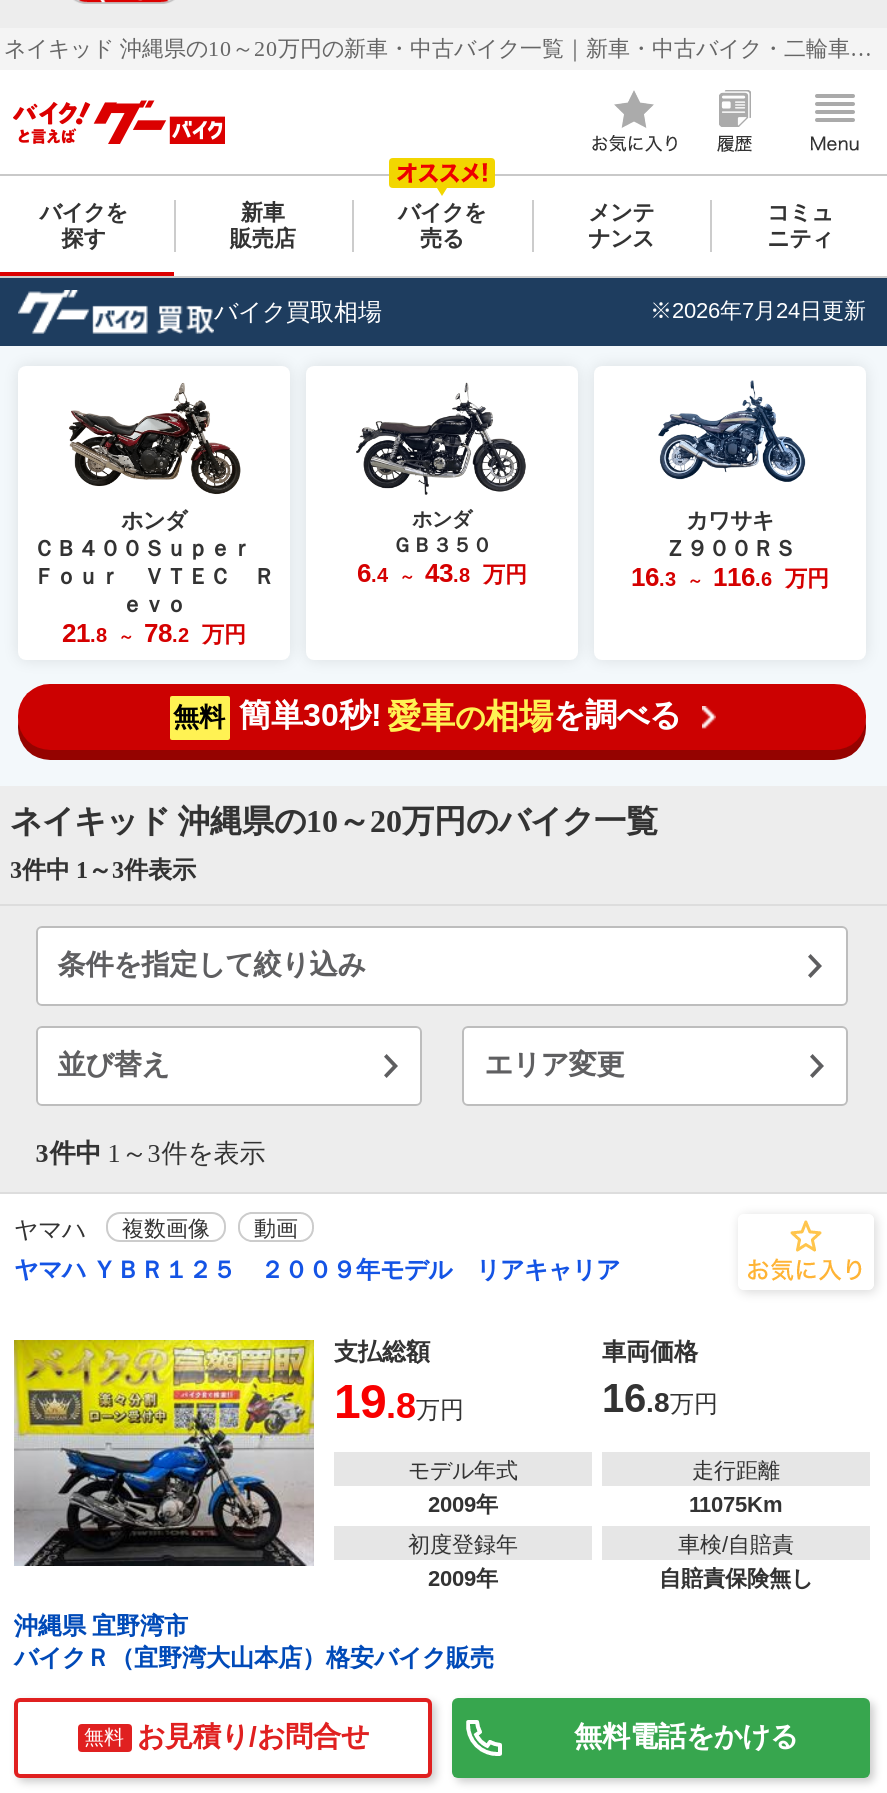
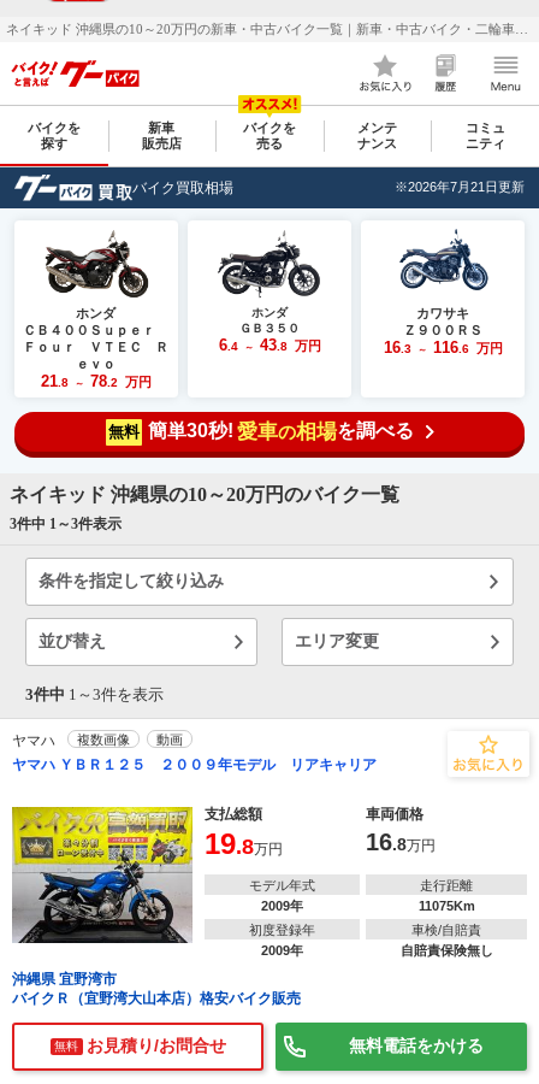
[650,299,866,323] ※2026年7月24日更新 -> [395,180,525,194] ※2026年7月21日更新

